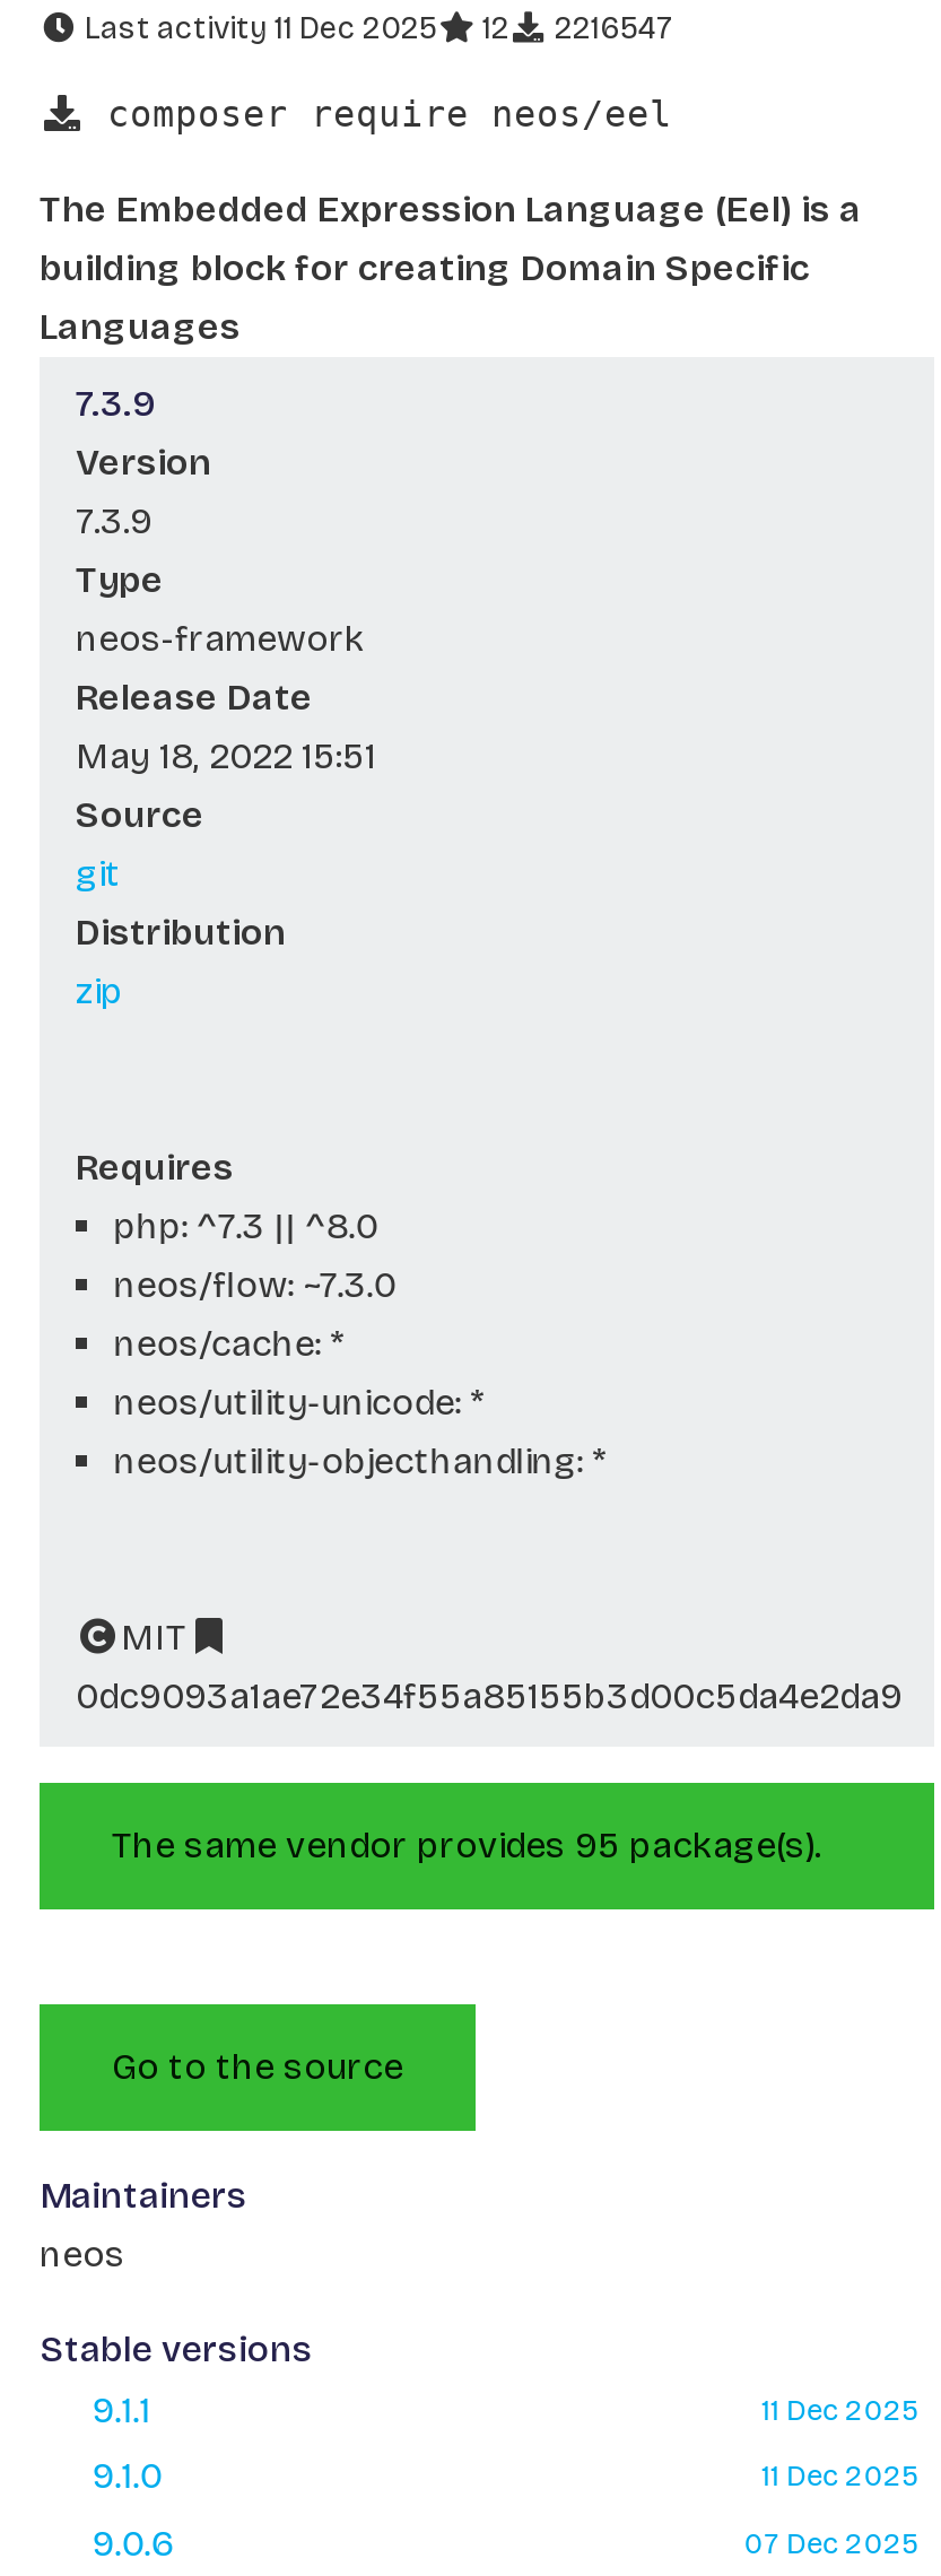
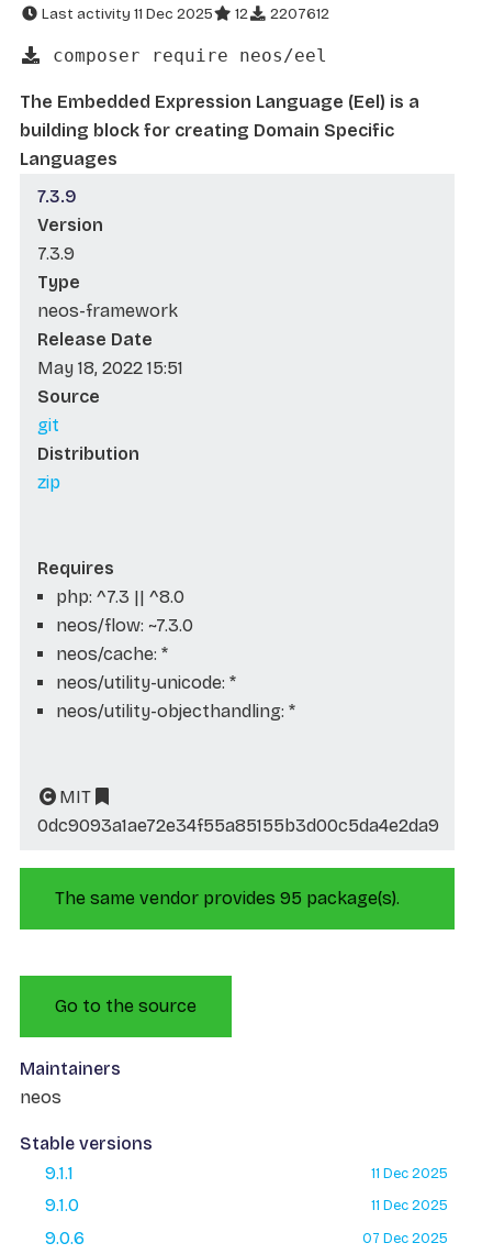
[78,9,674,47] Last activity 11 Dec 2025 12 2216547 -> [38,4,329,23] Last activity 11 Dec 2025 12 2207612

